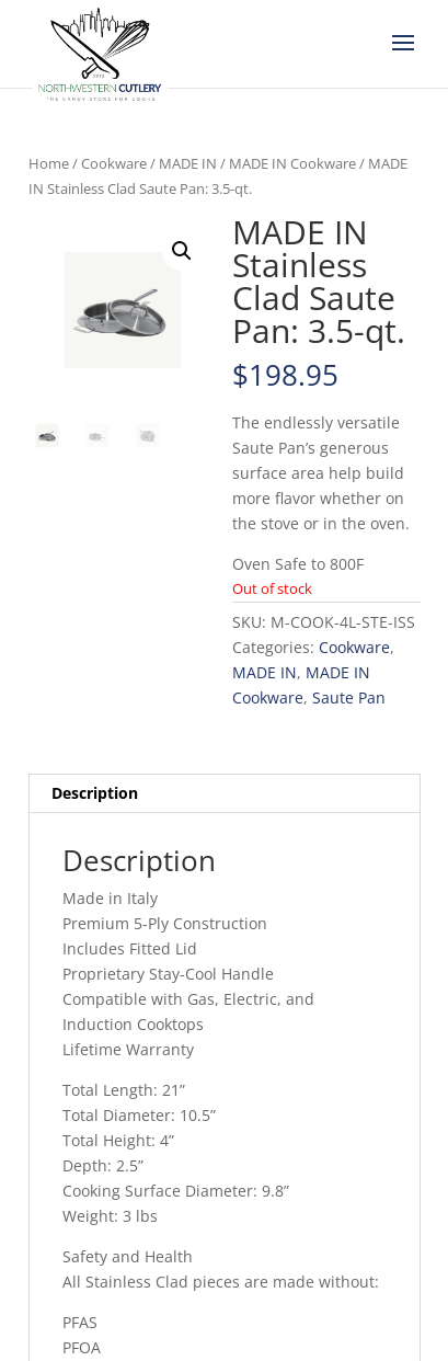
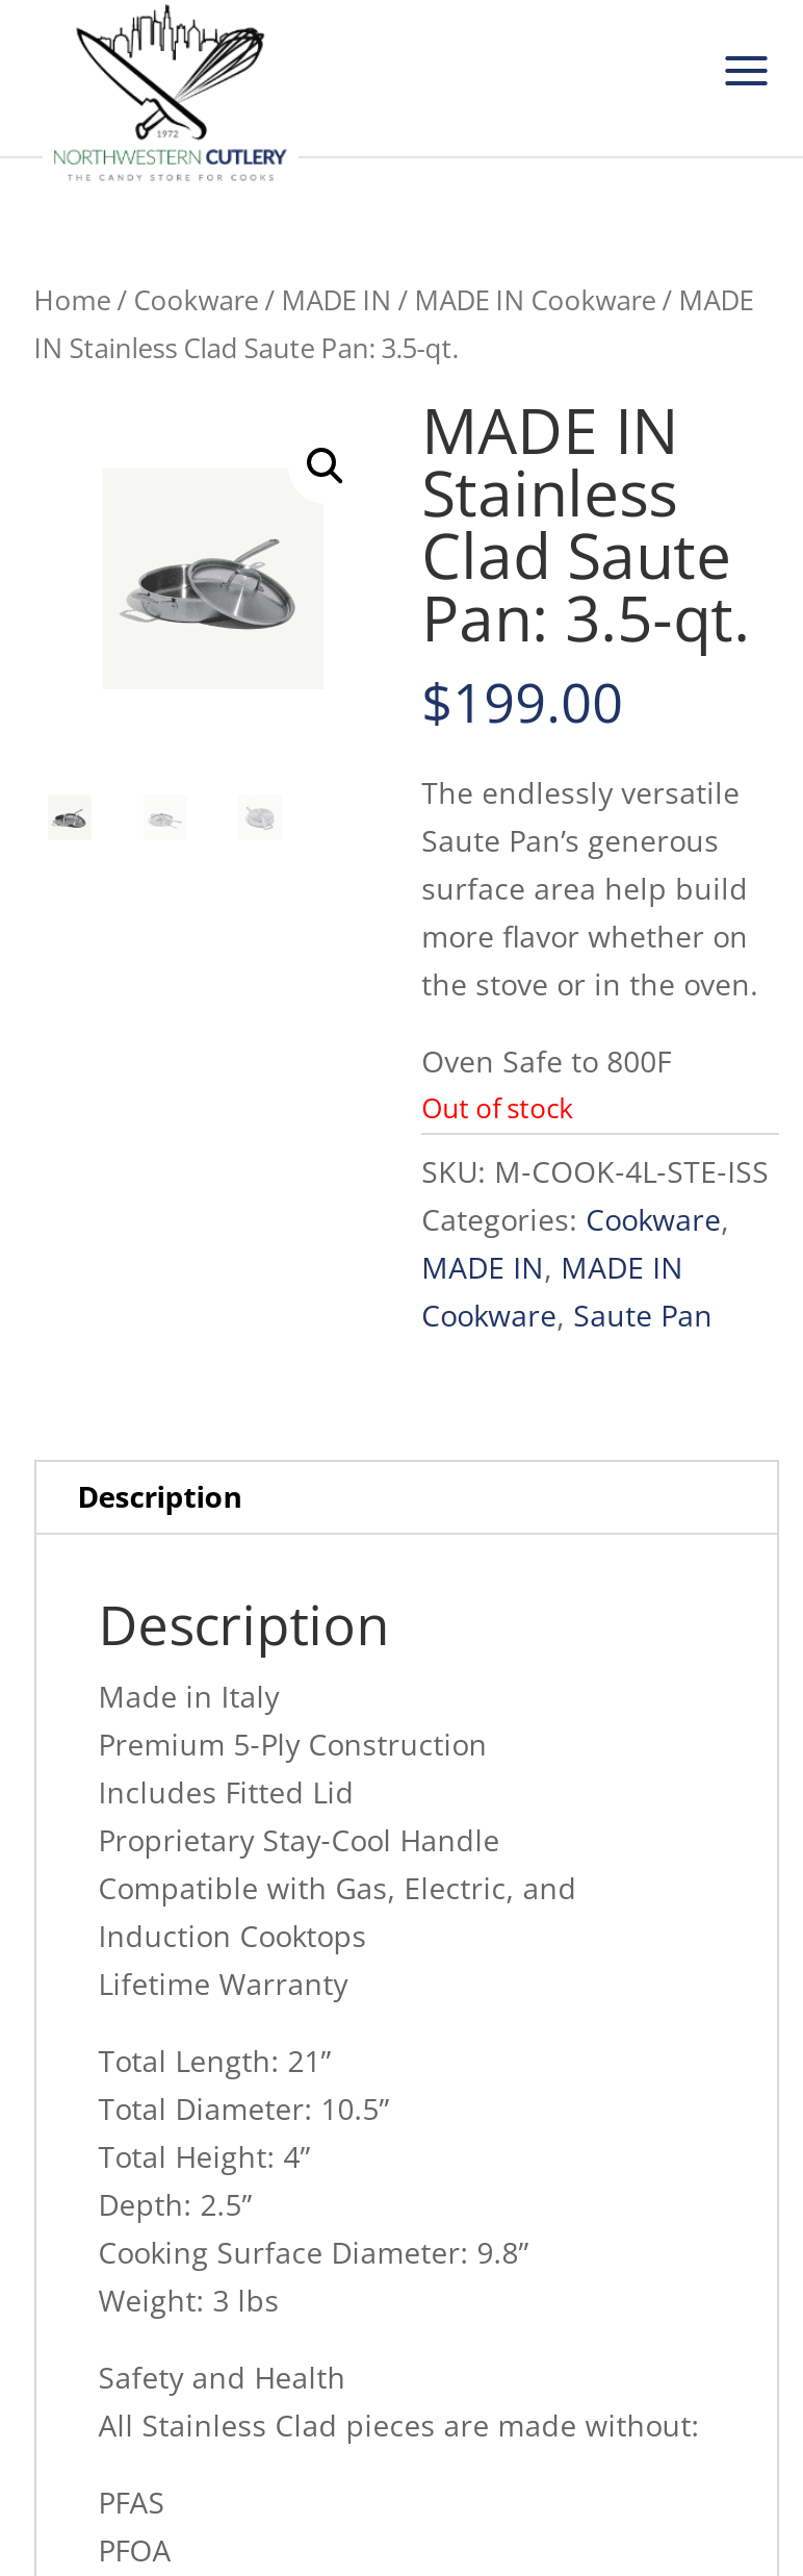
[232,355,339,394] $198.95 -> [422,664,623,739] $199.00

